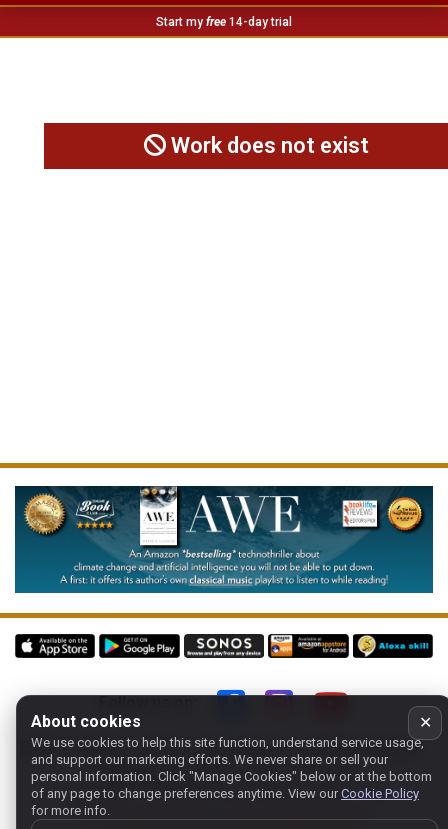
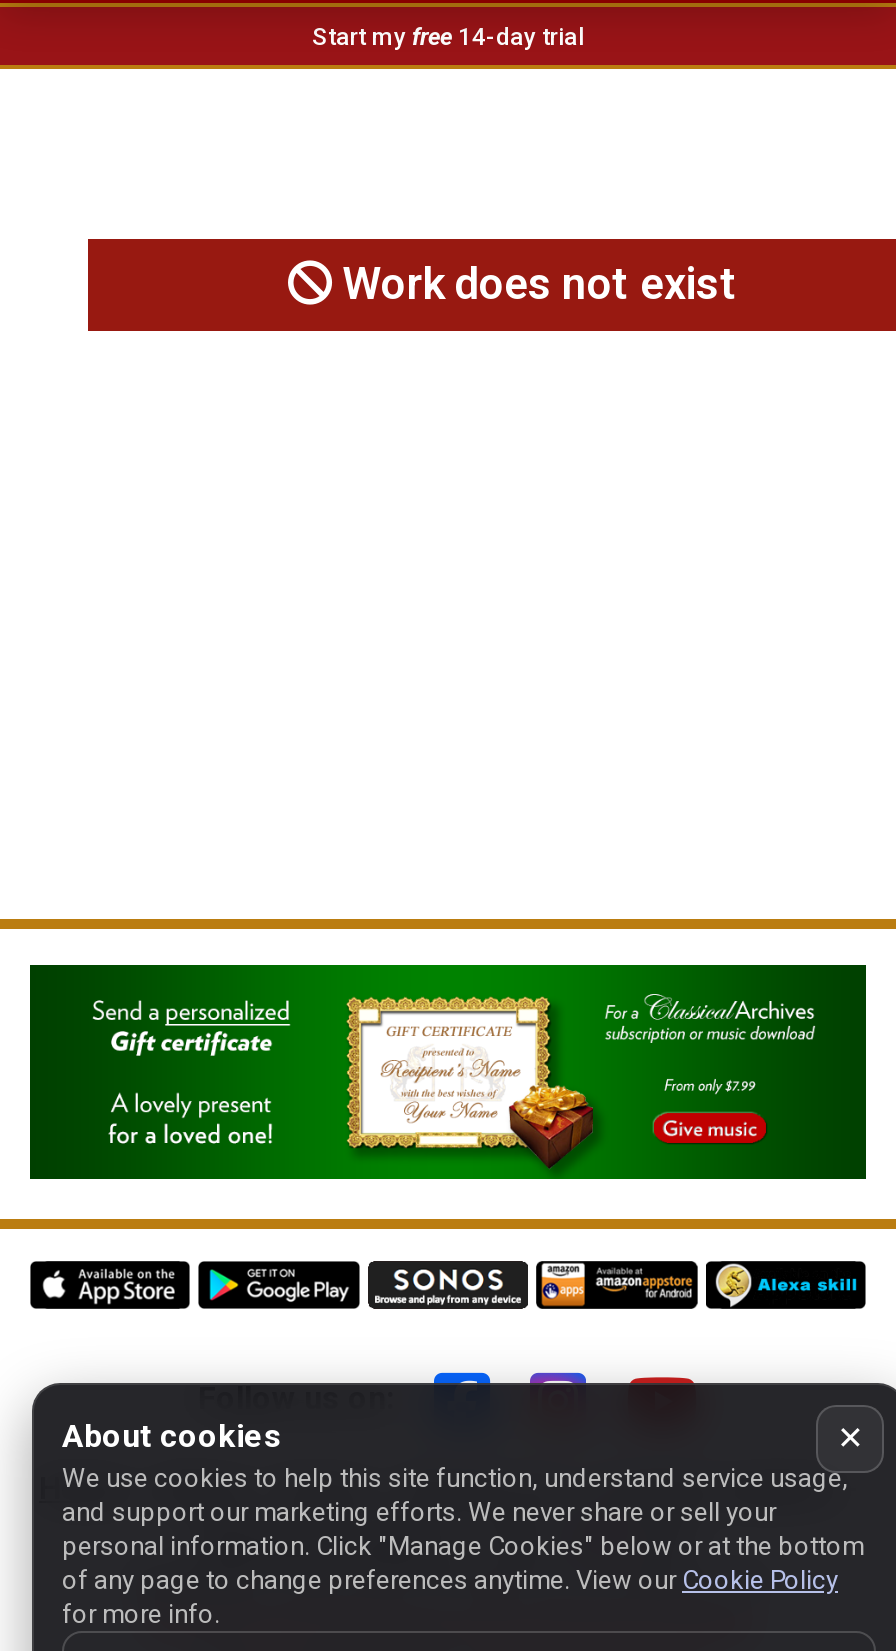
[14,485,434,594] [image] -> [28,963,868,1181] [image]

